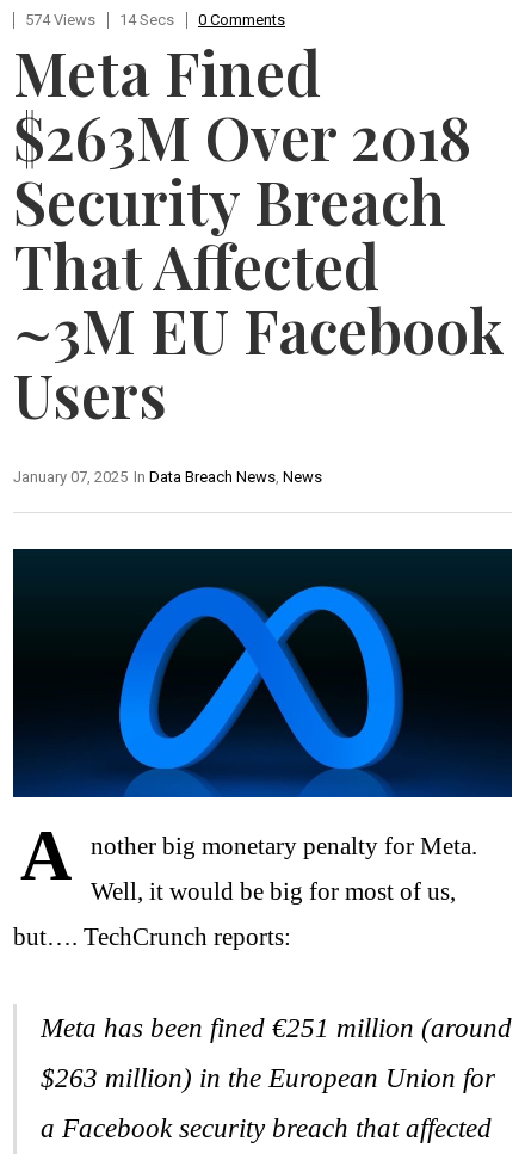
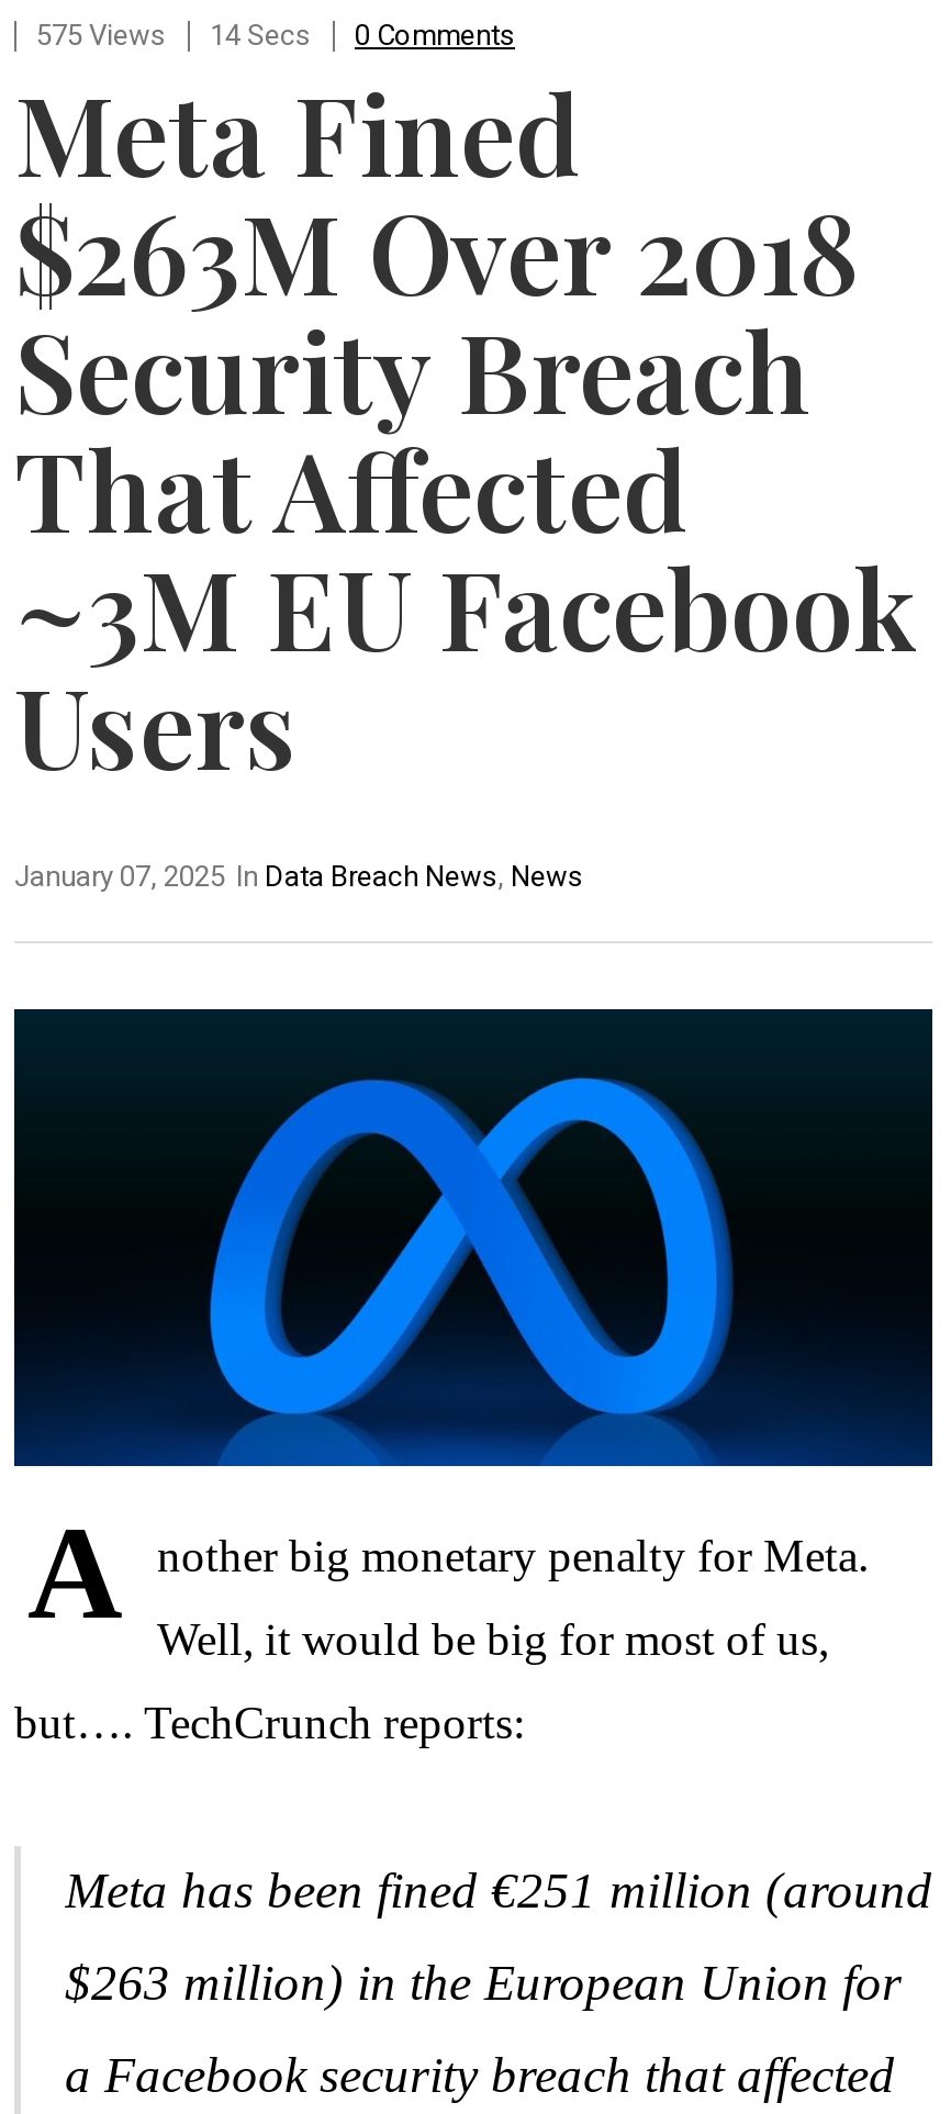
[25,11,285,28] 574 Views 14 Secs 0 Comments -> [36,18,515,51] 575 Views 14 Secs 0 Comments

